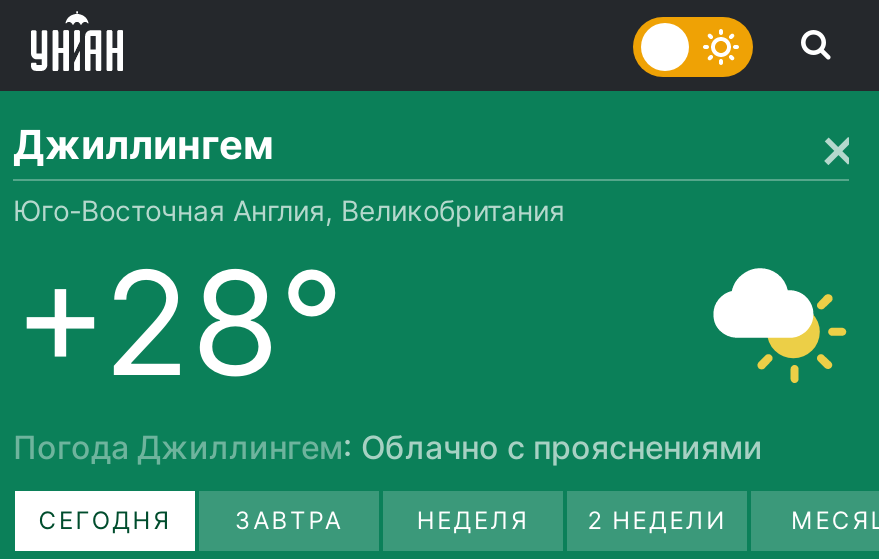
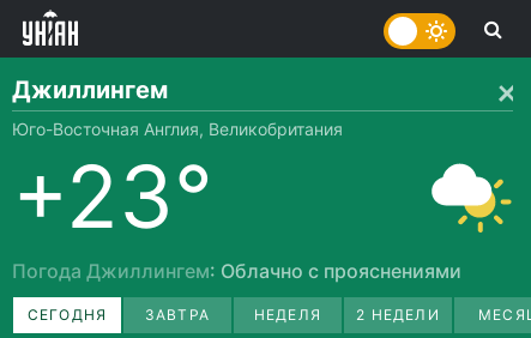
[13,235,345,409] +28° -> [12,144,213,248] +23°

